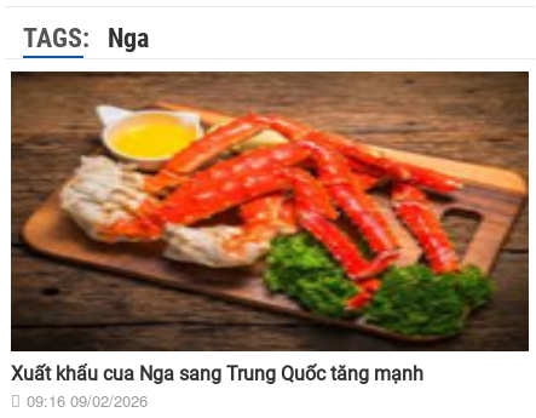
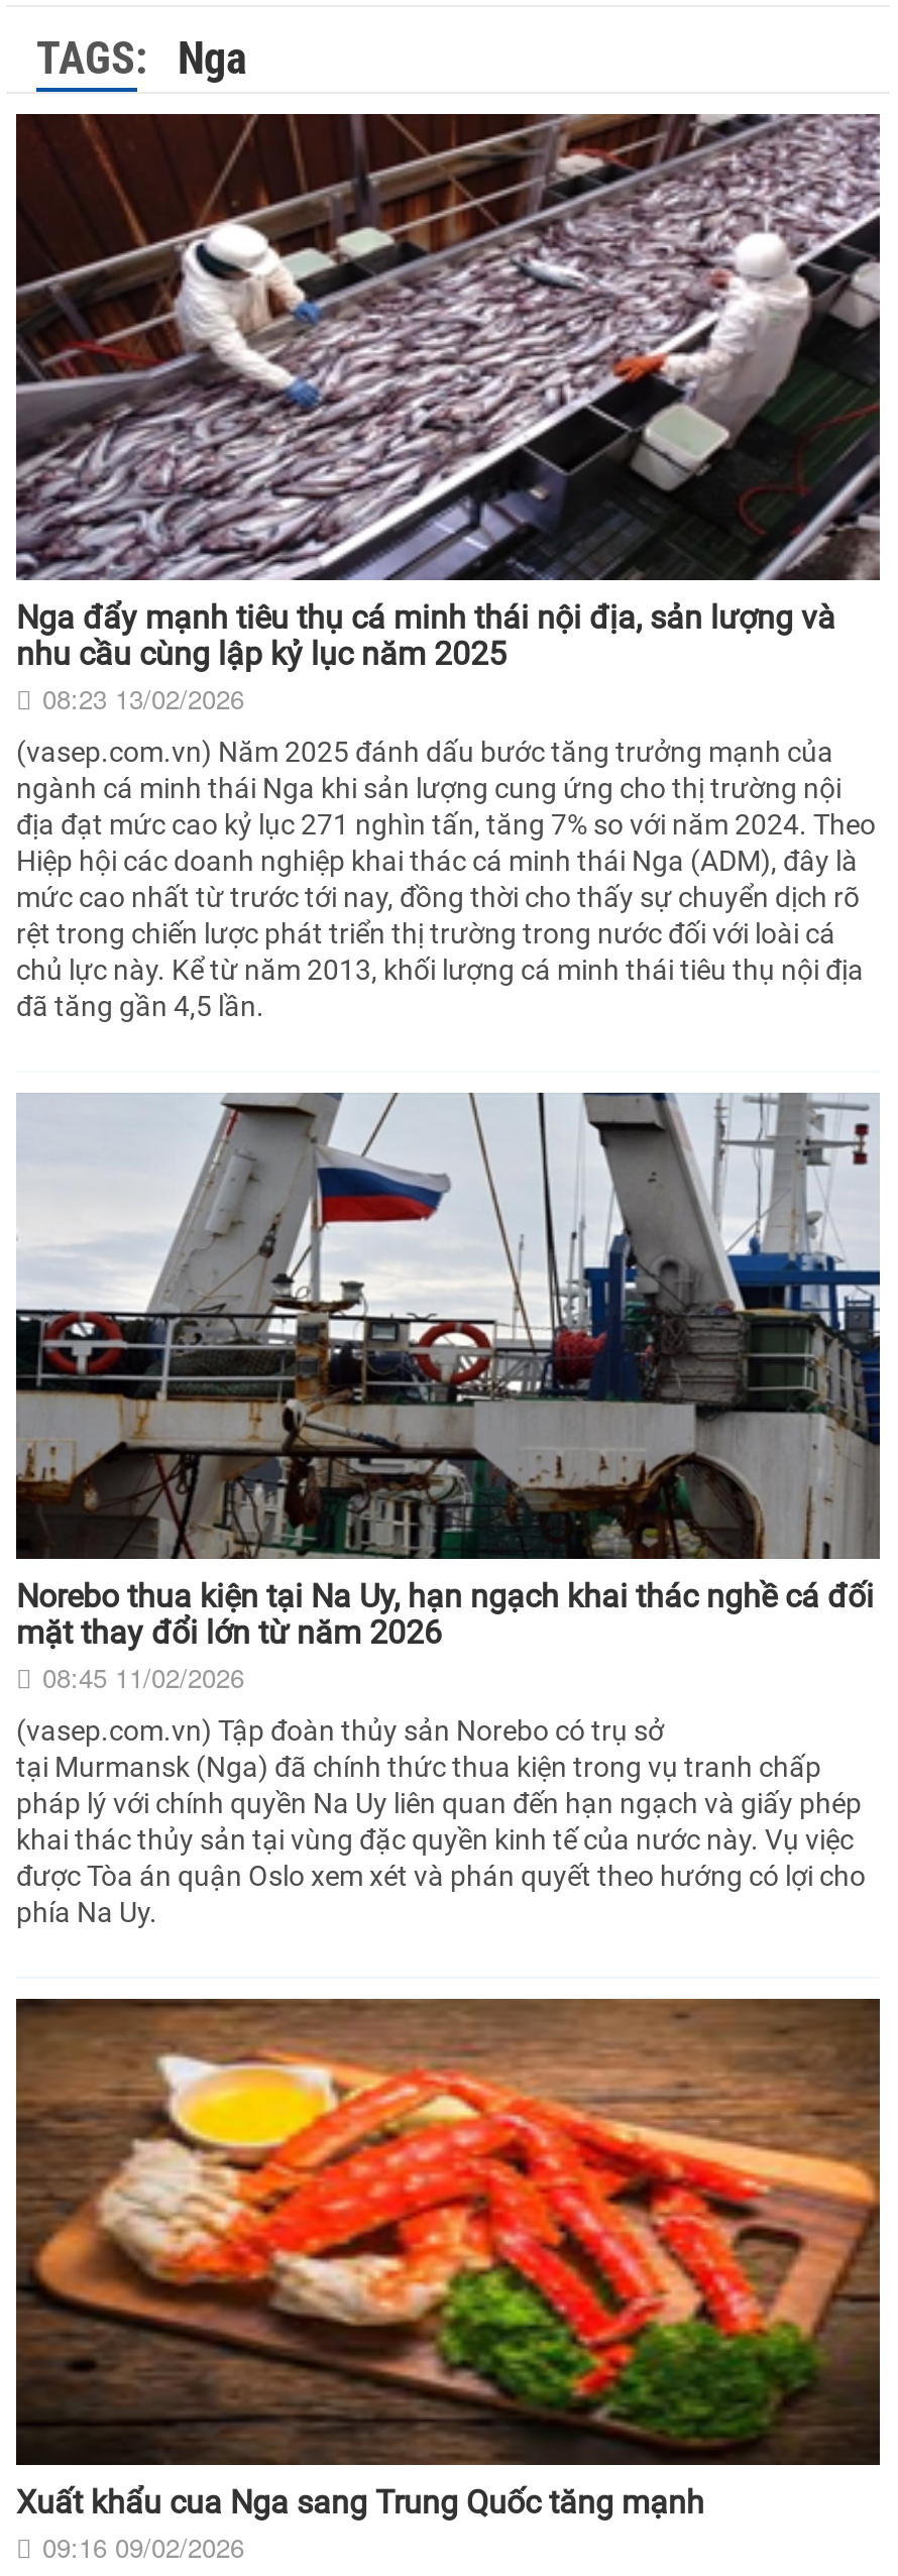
none -> [14,112,882,1022] [image] | Nga đẩy mạnh tiêu thụ cá minh thái nội địa, sản lượng và | nhu cầu cùng lập kỷ lục năm 2025 | 08:23 13/02/2026 | (vasep.com.vn) Năm 2025 đánh dấu bước tăng trưởng mạnh của | ngành cá minh thái Nga khi sản lượng cung ứng cho thị trường nội | địa đạt mức cao kỷ lục 271 nghìn tấn, tăng 7% so với năm 2024. Theo | Hiệp hội các doanh nghiệp khai thác cá minh thái Nga (ADM), đây là | mức cao nhất từ trước tới nay, đồng thời cho thấy sự chuyển dịch rõ | rệt trong chiến lược phát triển thị trường trong nước đối với loài cá | chủ lực này. Kể từ năm 2013, khối lượng cá minh thái tiêu thụ nội địa | đã tăng gần 4,5 lần.
none -> [14,1091,882,1929] [image] | Norebo thua kiện tại Na Uy, hạn ngạch khai thác nghề cá đối | mặt thay đổi lớn từ năm 2026 | 08:45 11/02/2026 | (vasep.com.vn) Tập đoàn thủy sản Norebo có trụ sở | tại Murmansk (Nga) đã chính thức thua kiện trong vụ tranh chấp | pháp lý với chính quyền Na Uy liên quan đến hạn ngạch và giấy phép | khai thác thủy sản tại vùng đặc quyền kinh tế của nước này. Vụ việc | được Tòa án quận Oslo xem xét và phán quyết theo hướng có lợi cho | phía Na Uy.

